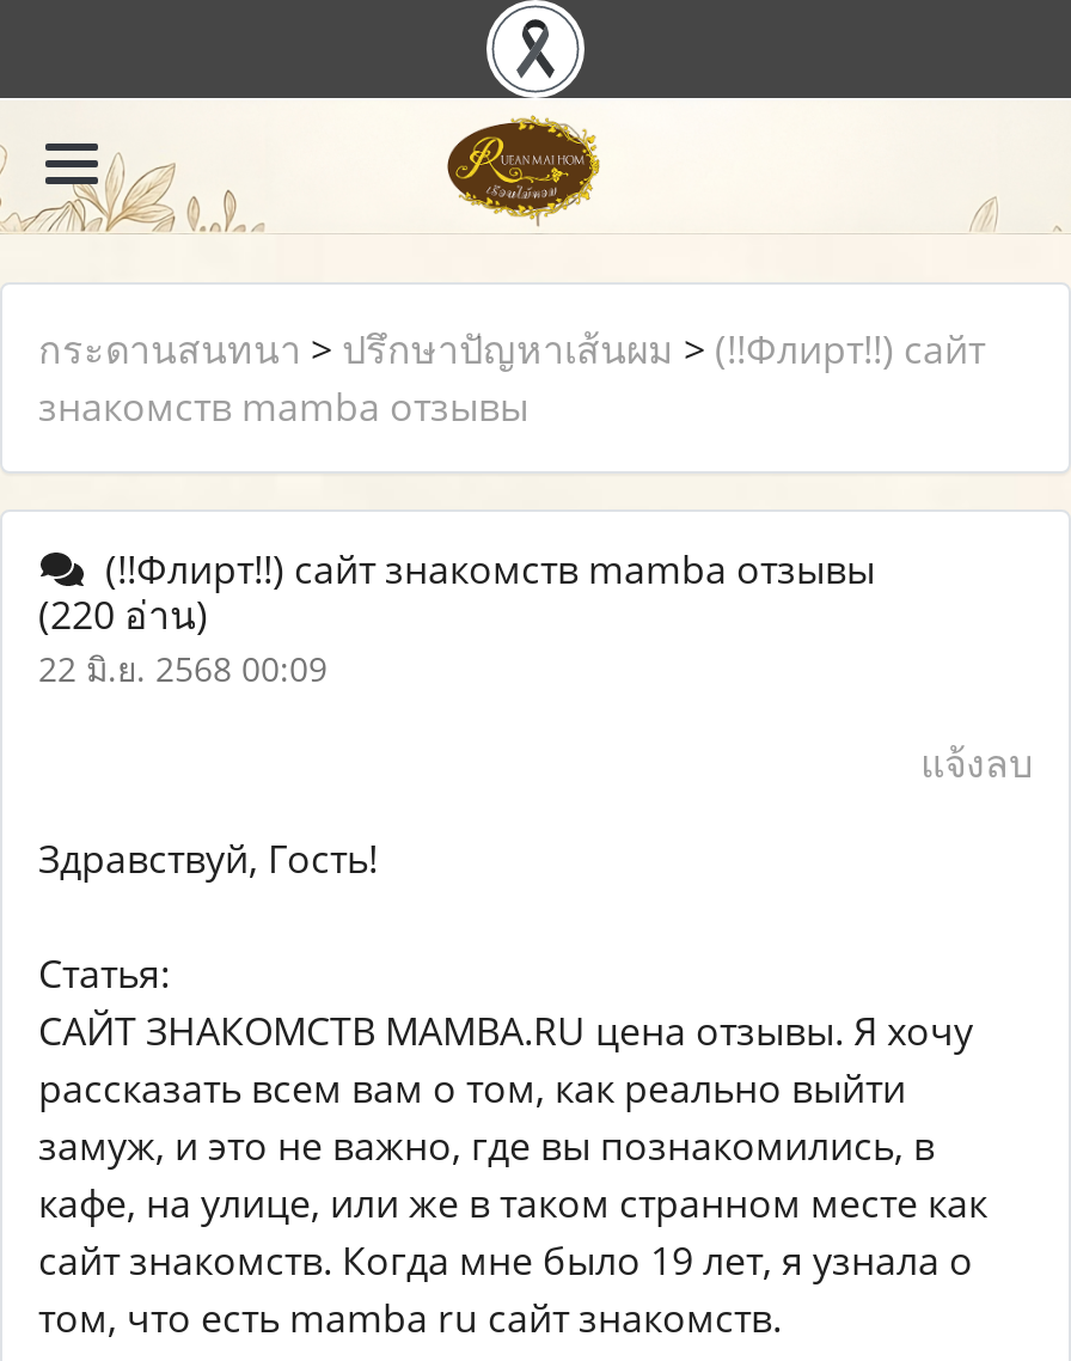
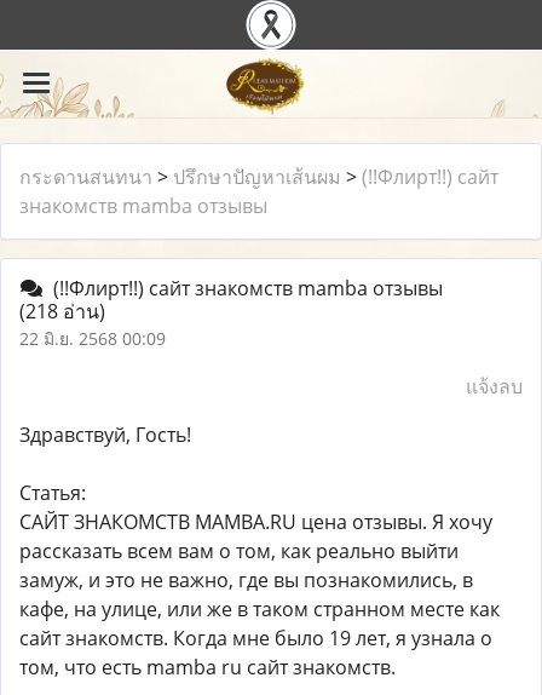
[38,588,208,641] (220 อ่าน) -> [19,298,105,324] (218 อ่าน)

